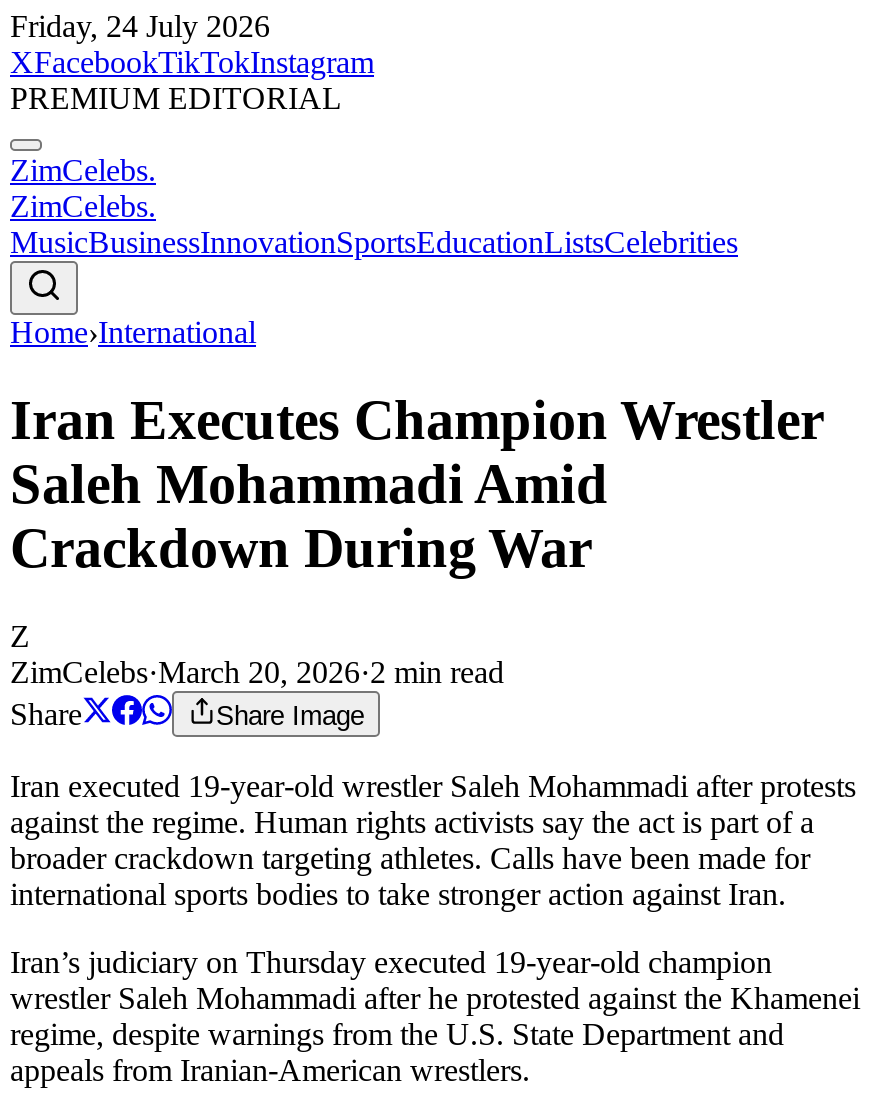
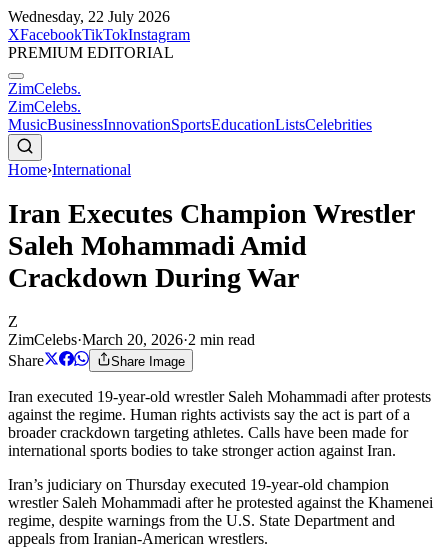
[10,9,270,43] Friday, 24 July 2026 -> [8,8,170,25] Wednesday, 22 July 2026

